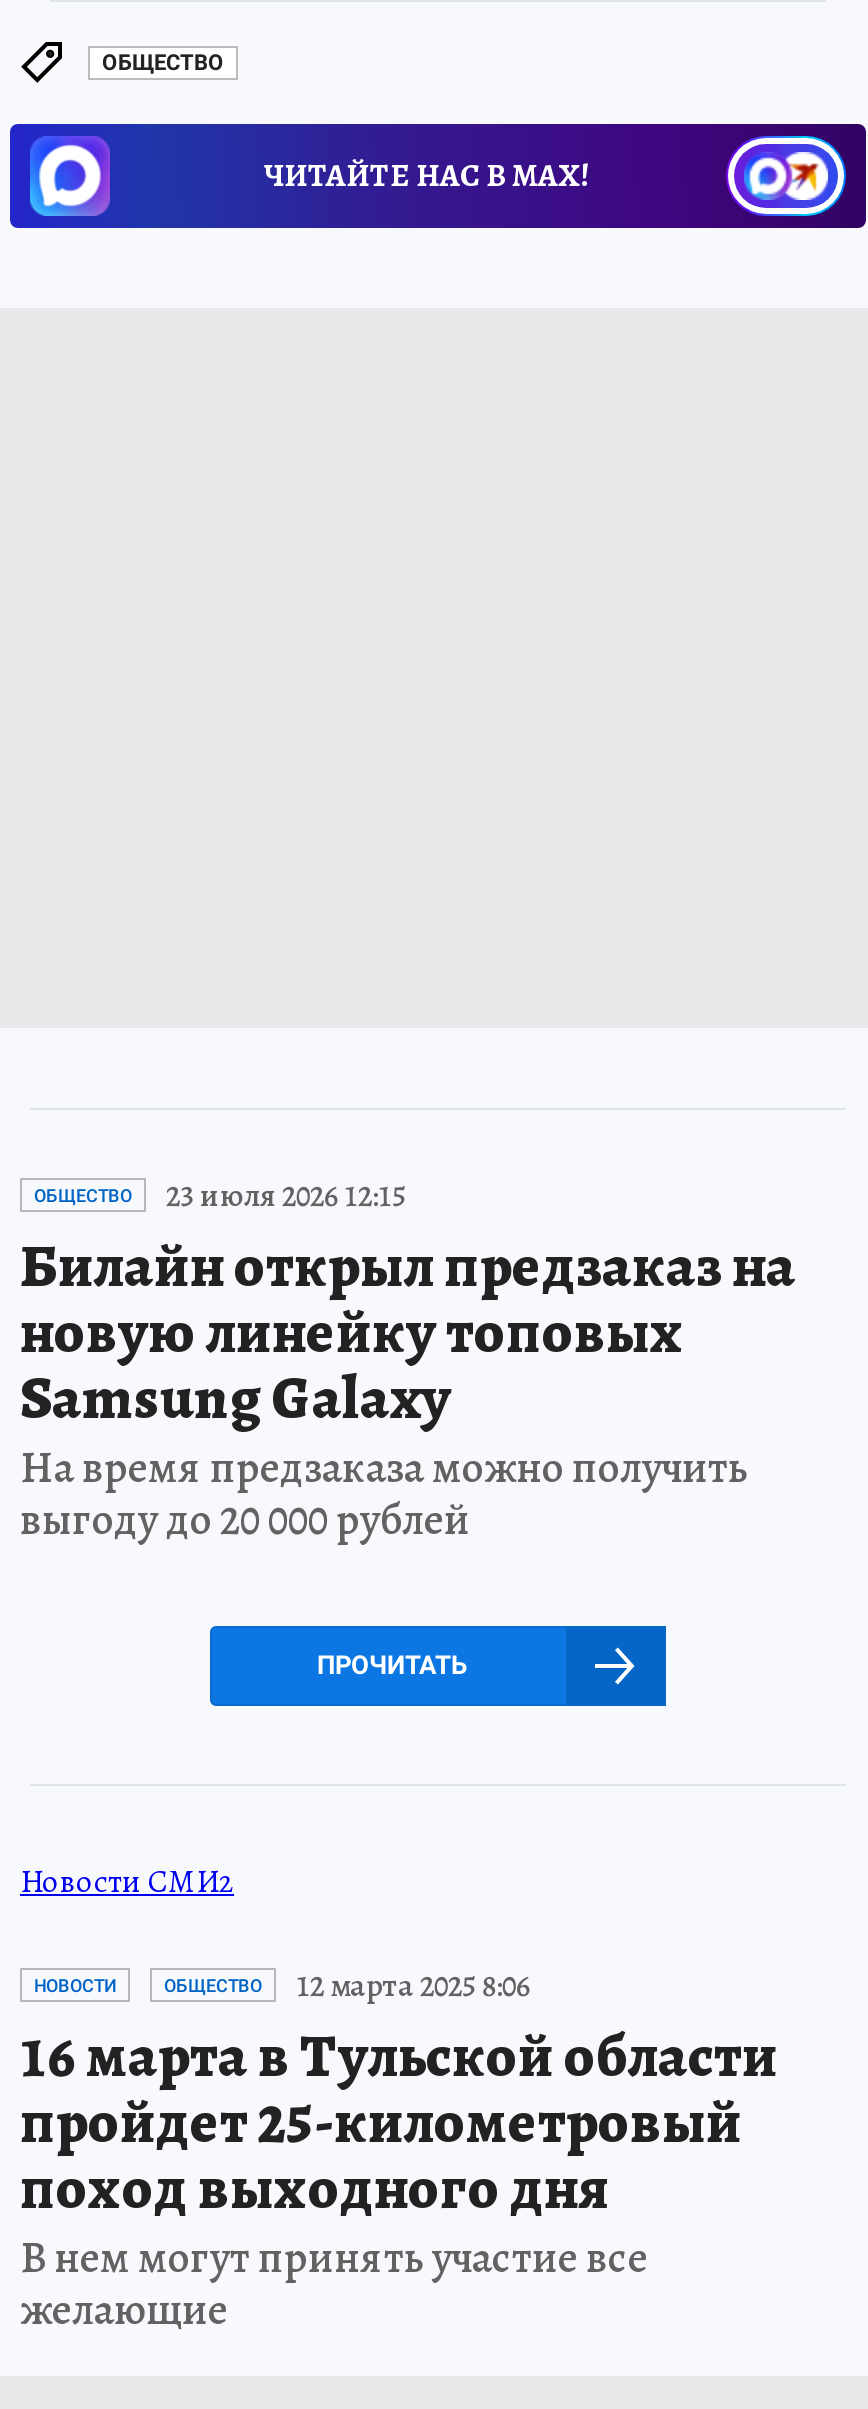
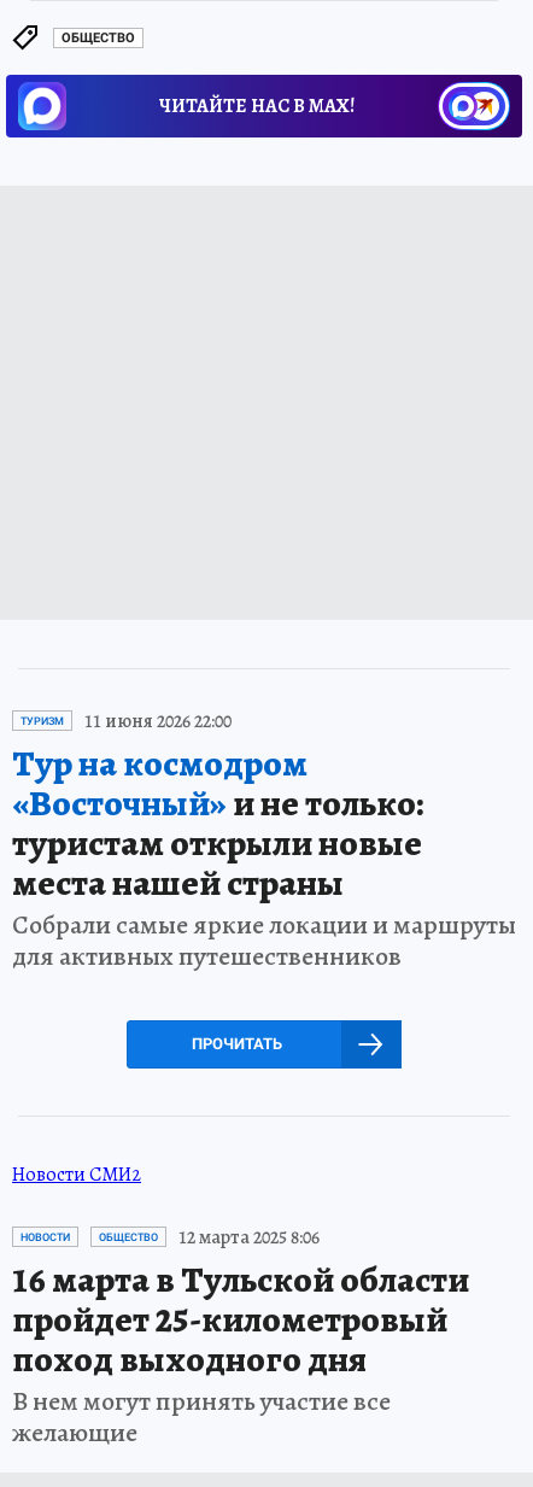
[20,1173,796,1549] ОБЩЕСТВО | 23 июля 2026 12:15 | Билайн открыл предзаказ на | новую линейку топовых | Samsung Galaxy | На время предзаказа можно получить | выгоду до 20 000 рублей -> [12,708,516,974] ТУРИЗМ | 11 июня 2026 22:00 | Тур на космодром | «Восточный»и не только: | туристам открыли новые | места нашей страны | Собрали самые яркие локации и маршруты | для активных путешественников

